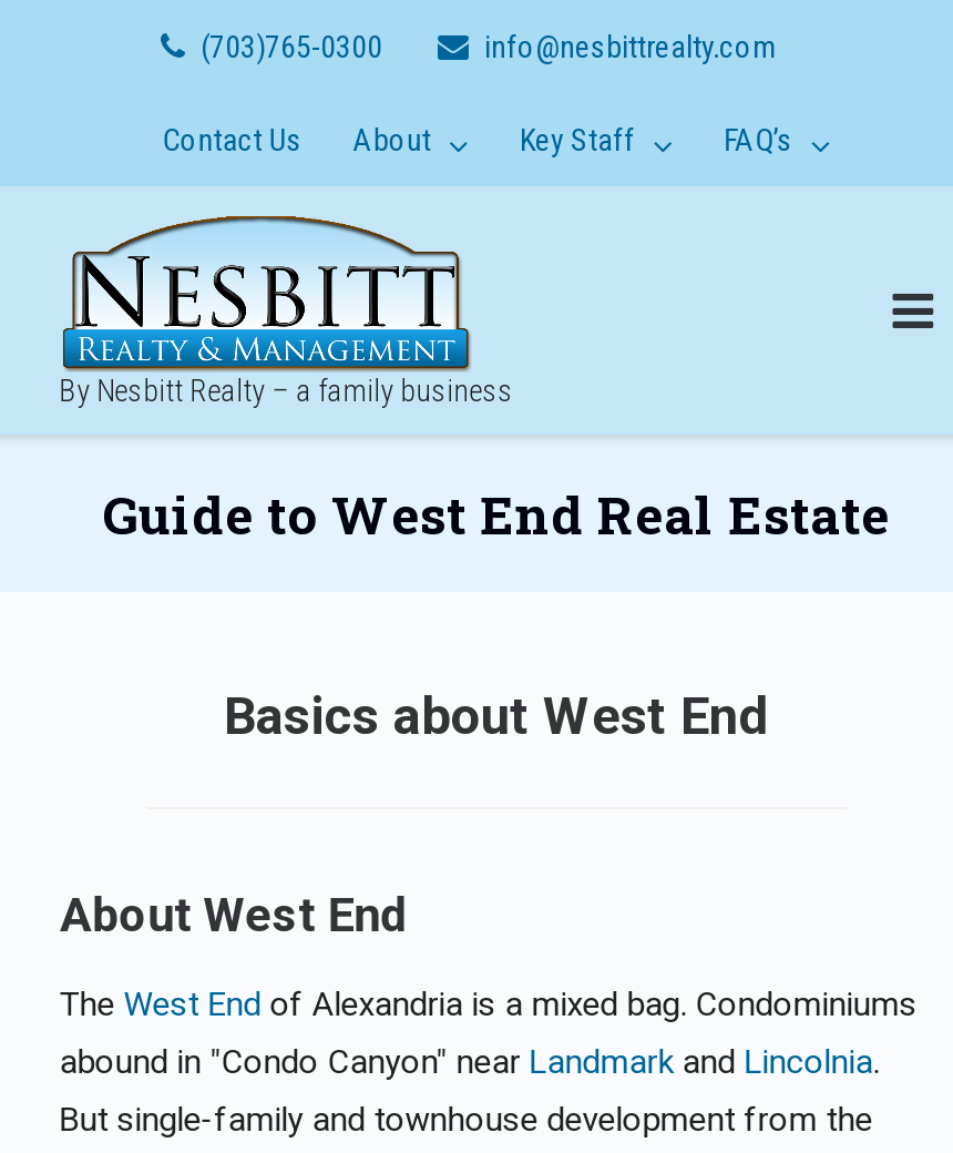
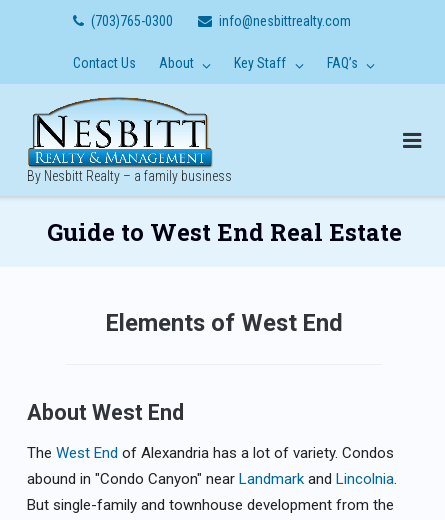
[224,686,769,748] Basics about West End -> [105,309,342,337] Elements of West End
[59,985,917,1025] The West End of Alexandria is a mixed bag. Condominiums -> [27,444,394,462] The West End of Alexandria has a lot of variety. Condos

